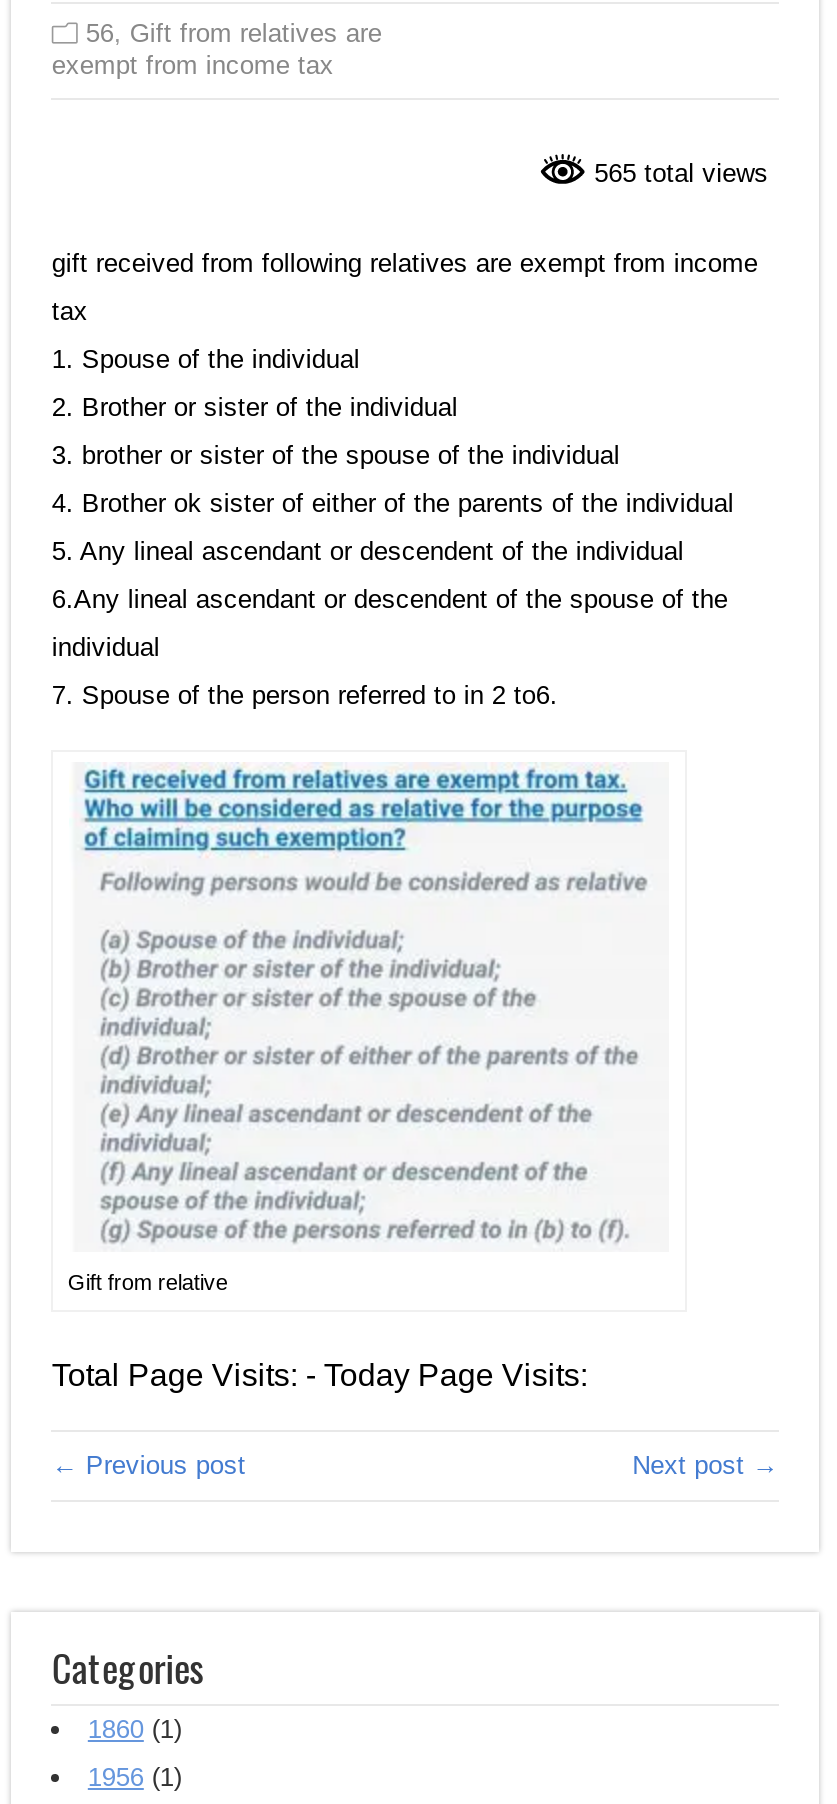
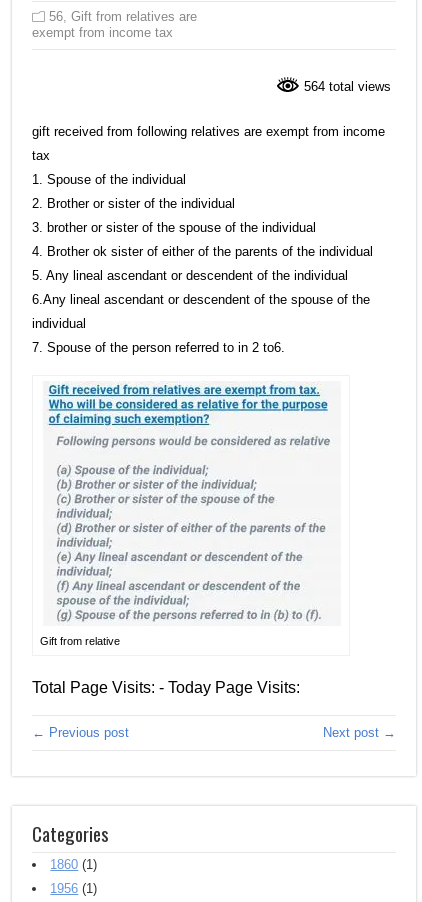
[586,158,768,188] 565 total views -> [300,79,391,94] 564 total views

